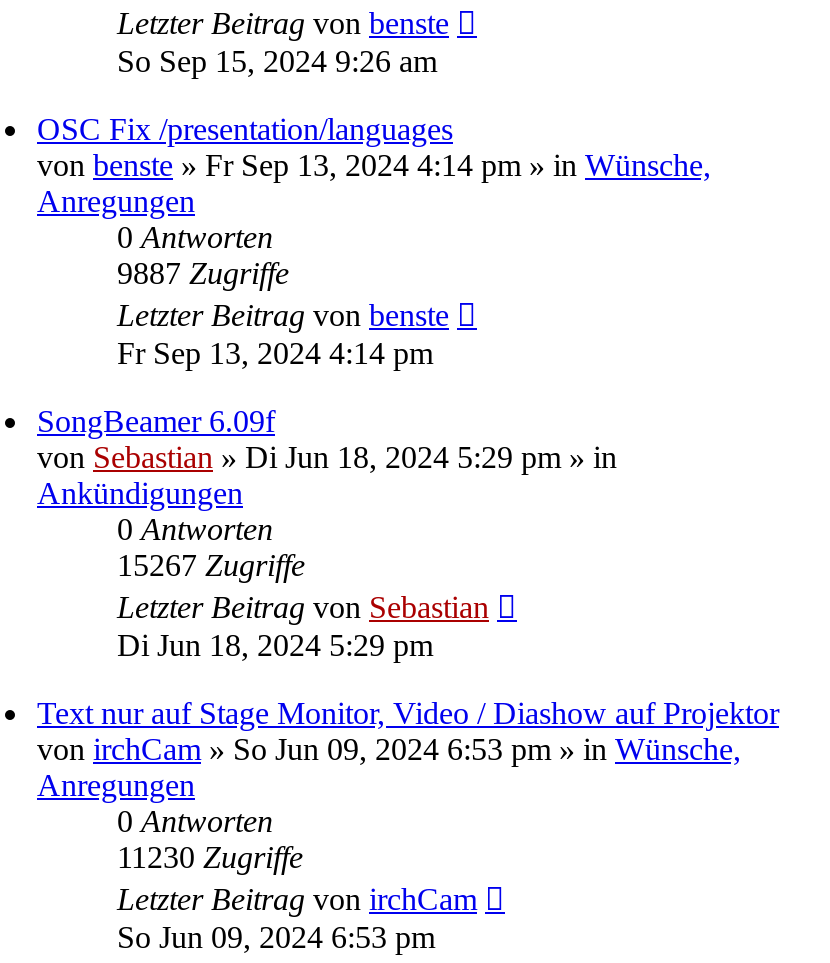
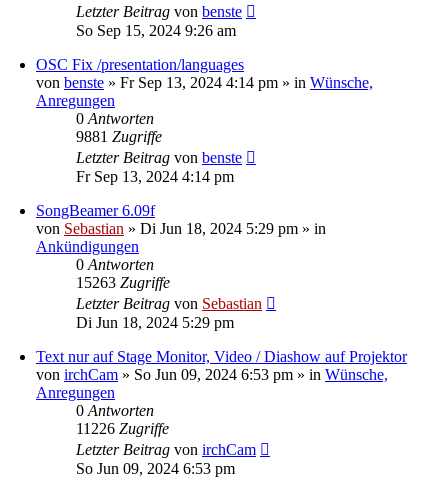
[117,256,289,290] 9887 Zugriffe -> [76,128,162,145] 9881 Zugriffe
[117,548,305,582] 15267 Zugriffe -> [76,274,170,291] 15263 Zugriffe
[117,840,303,874] 11230 Zugriffe -> [76,420,169,437] 11226 Zugriffe

